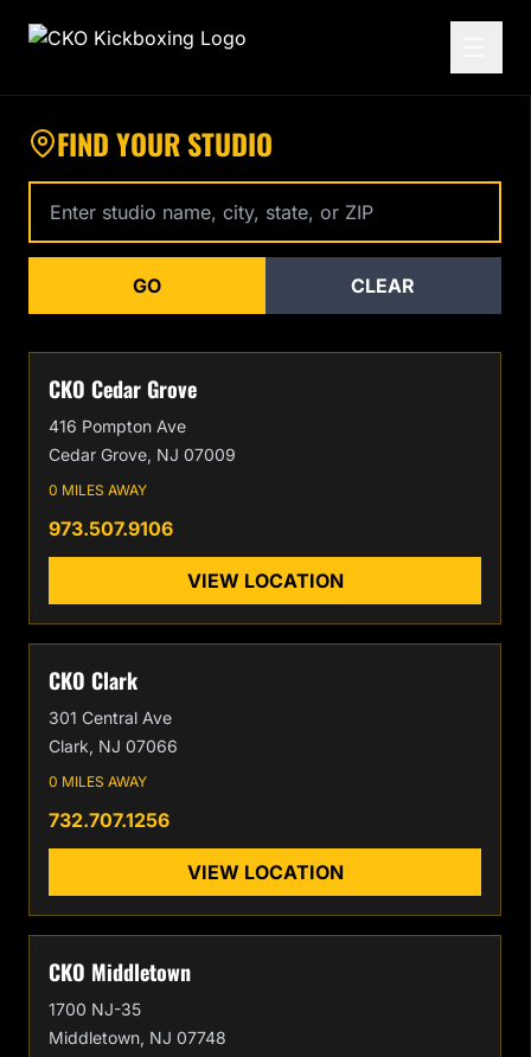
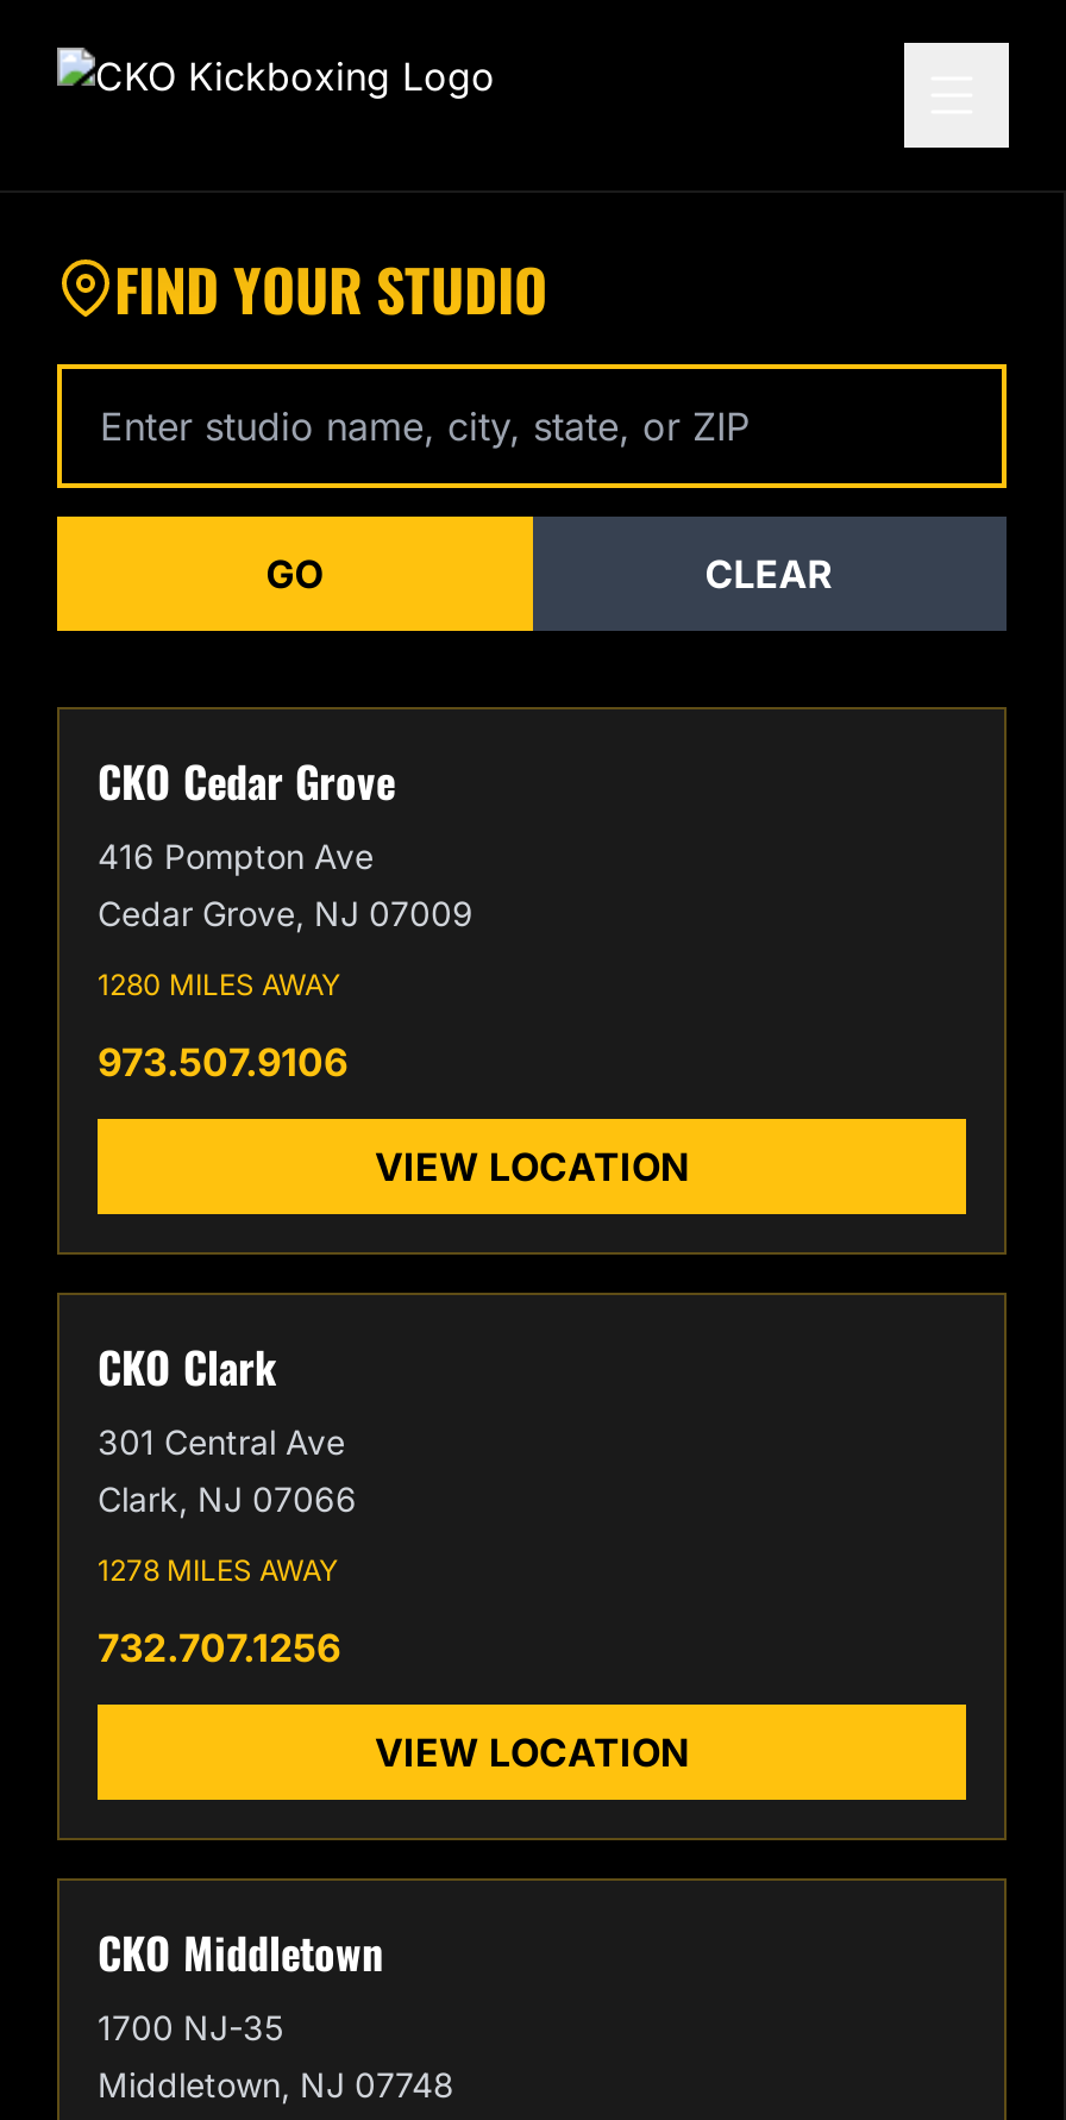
[49,481,147,499] 0 MILES AWAY -> [98,967,340,1002] 1280 MILES AWAY
[49,773,147,790] 0 MILES AWAY -> [98,1552,338,1588] 1278 MILES AWAY

